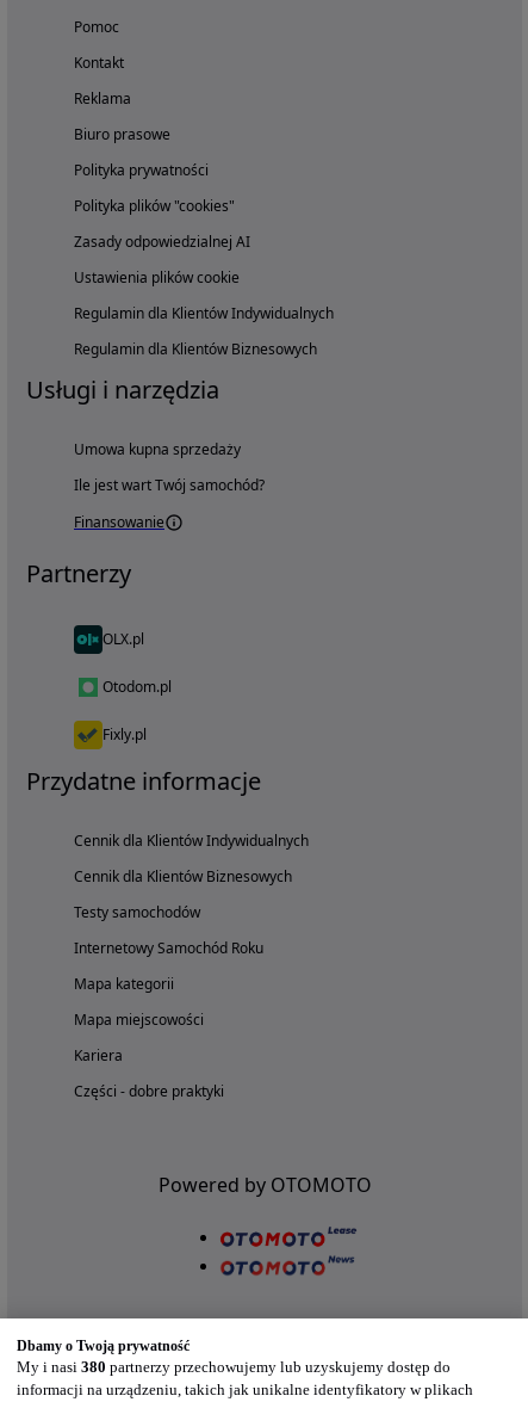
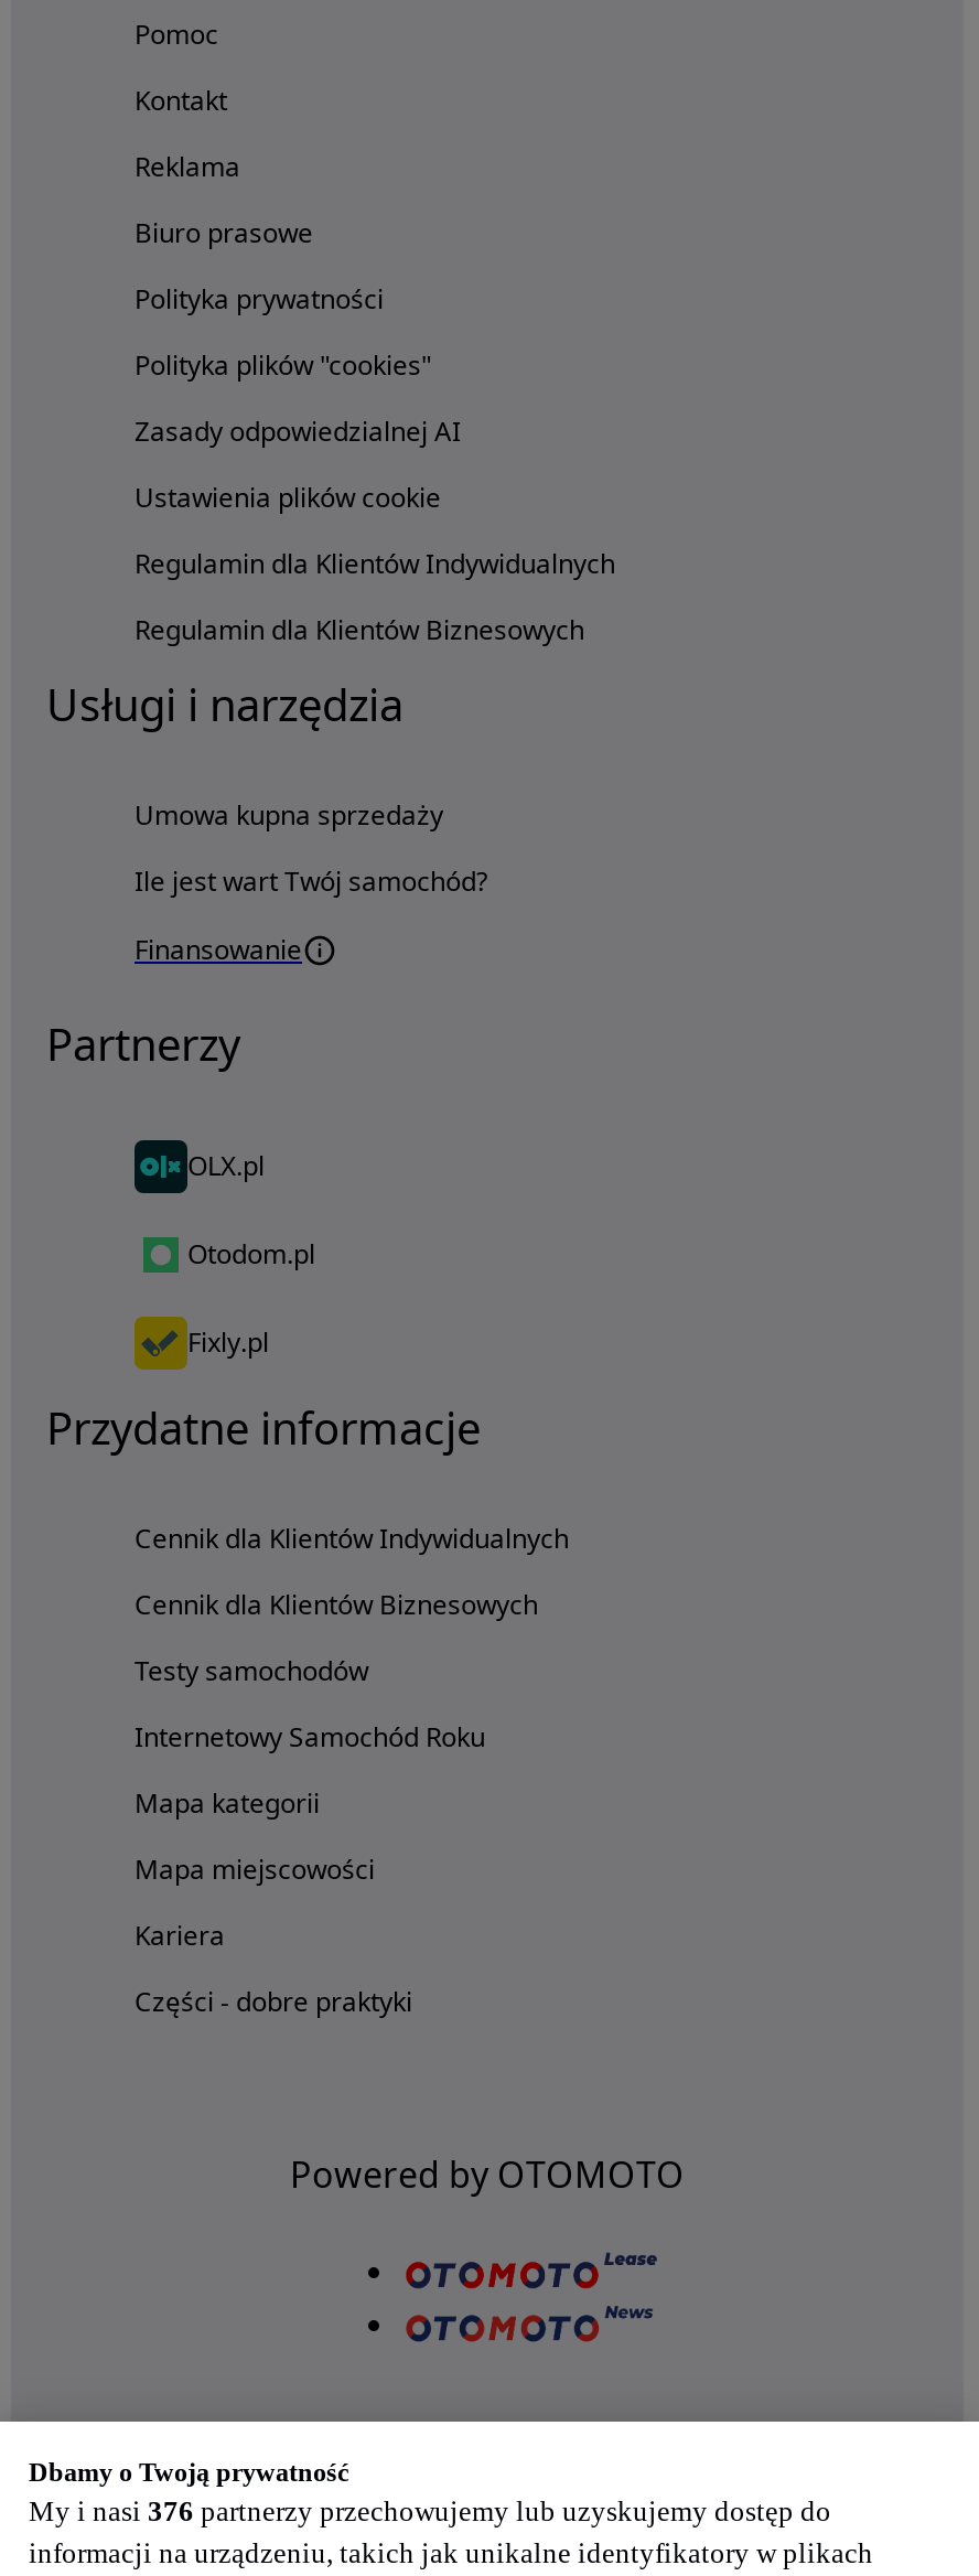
[17,1358,451,1376] My i nasi 380 partnerzy przechowujemy lub uzyskujemy dostęp do -> [29,2494,831,2527] My i nasi 376 partnerzy przechowujemy lub uzyskujemy dostęp do

